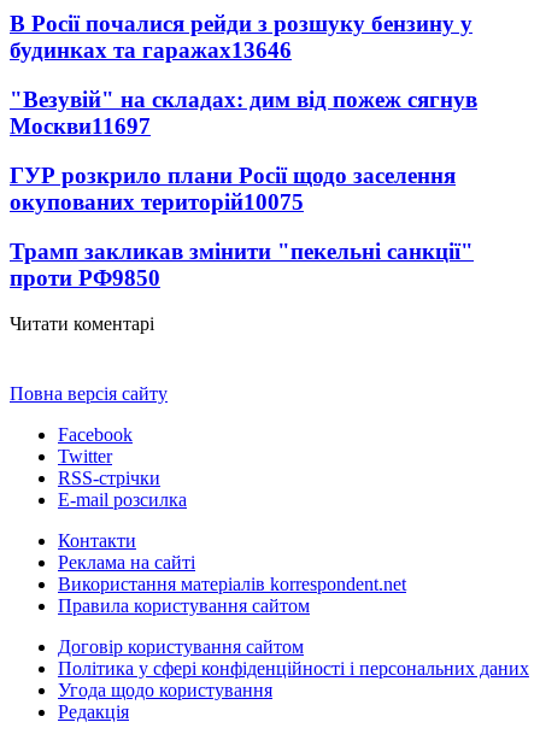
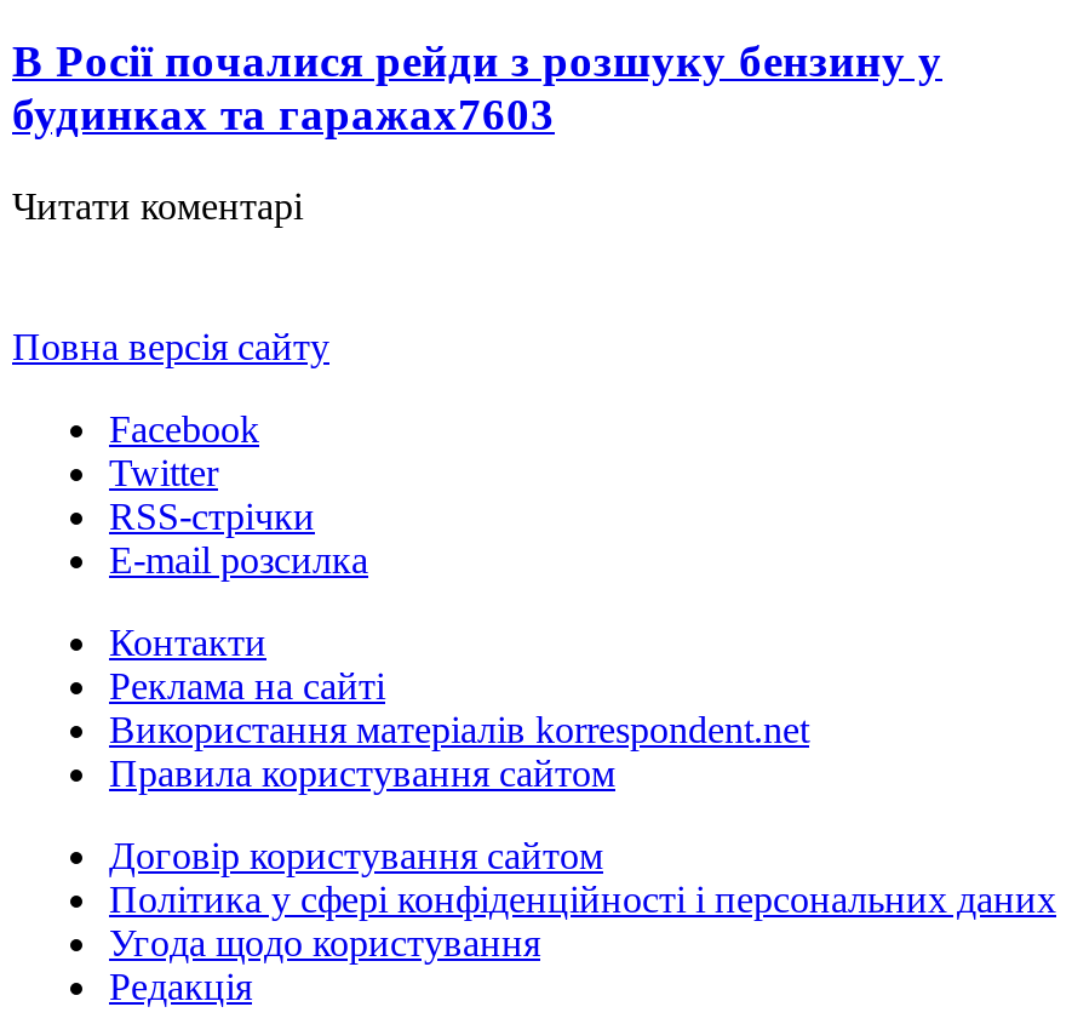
[10,38,477,290] будинках та гаражах13646 | "Везувій" на складах: дим від пожеж сягнув | Москви11697 | ГУР розкрило плани Росії щодо заселення | окупованих територій10075 | Трамп закликав змінити "пекельні санкції" | проти РФ9850 -> [12,87,555,138] будинках та гаражах7603

